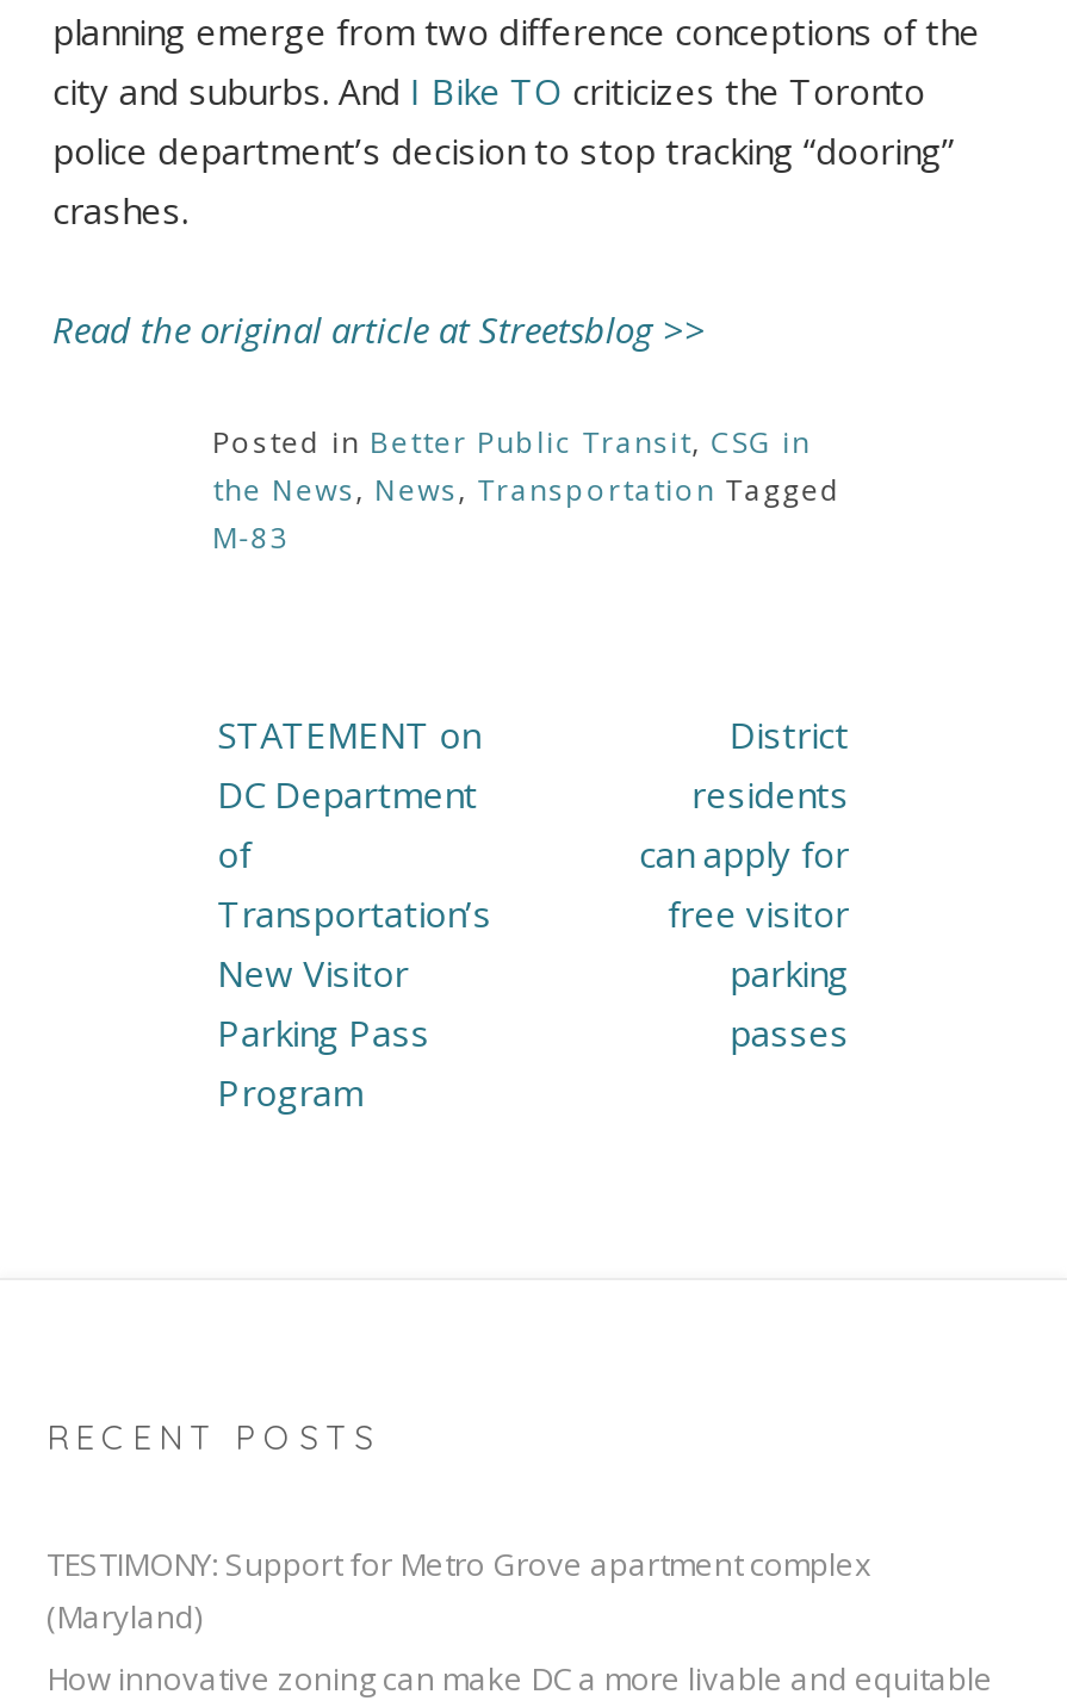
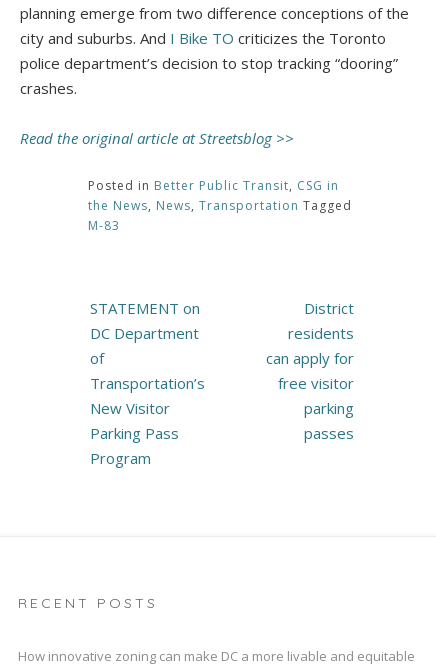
[46,1544,871,1639] TESTIMONY: Support for Metro Grove apartment complex | (Maryland) -> none

